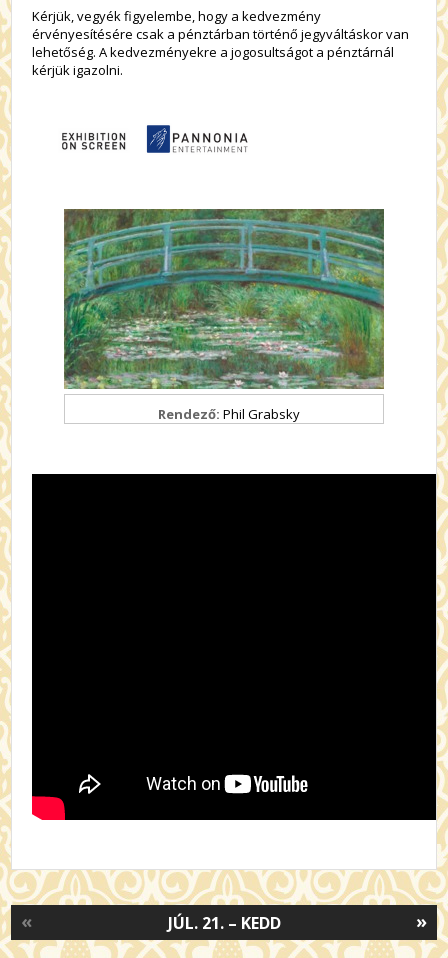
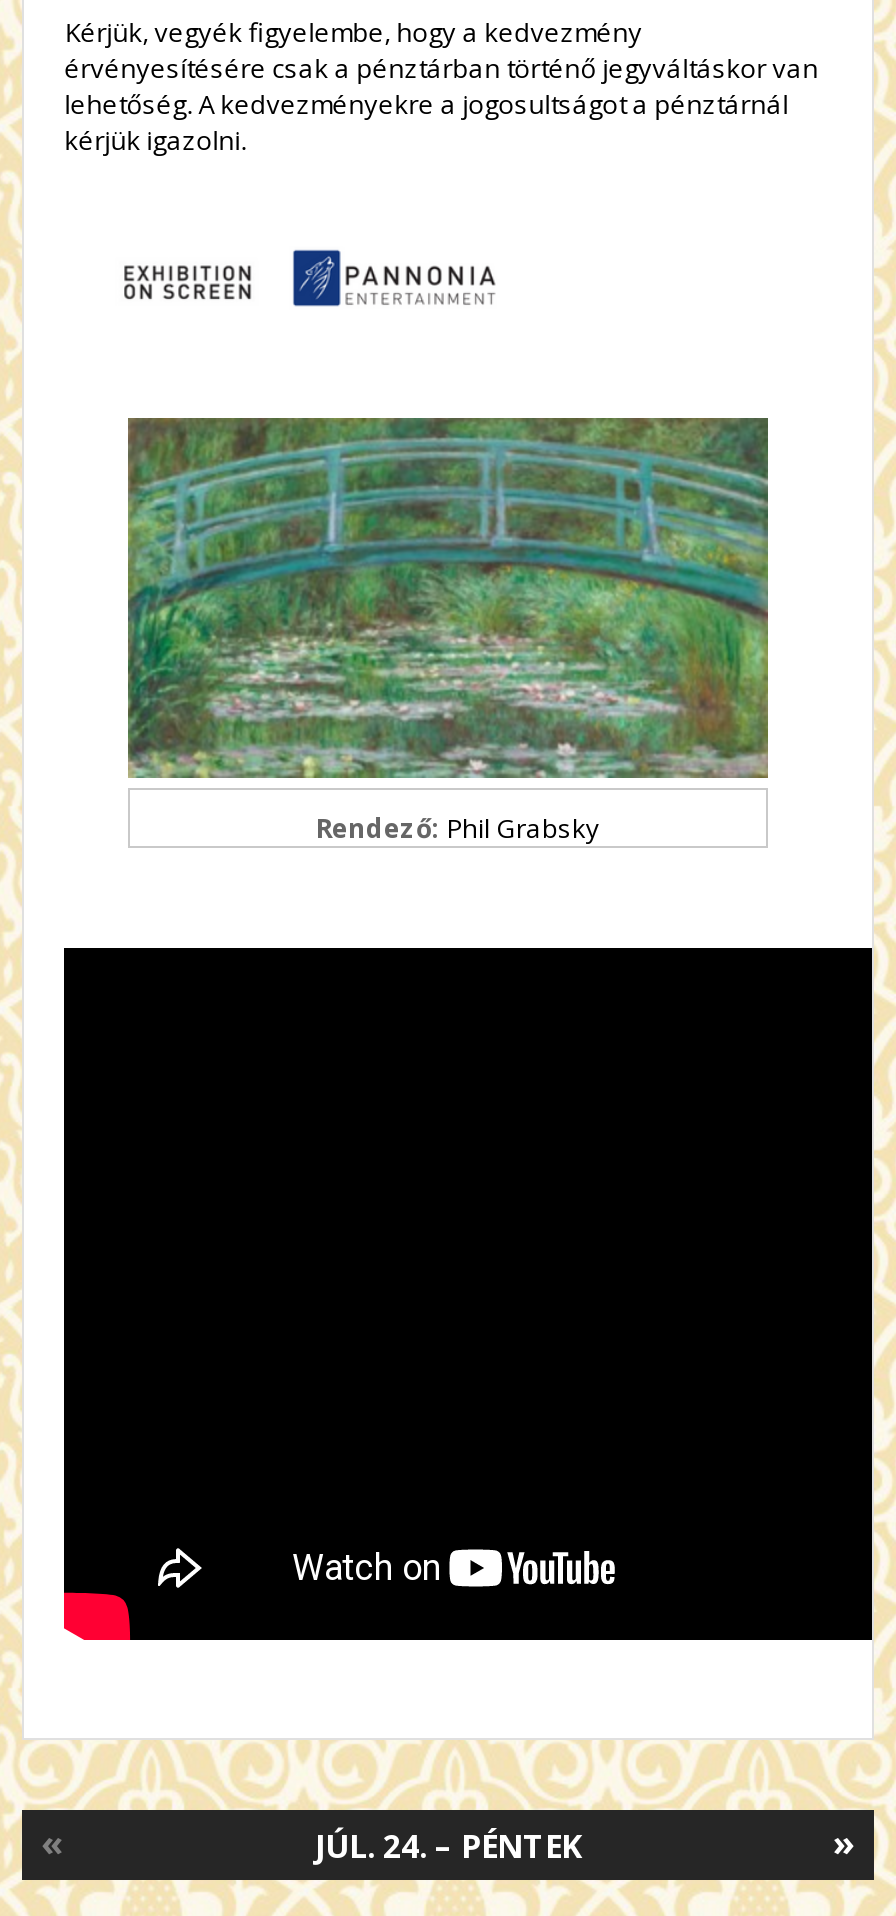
[167,912,280,934] JÚL. 21. – KEDD -> [315,1824,581,1868] JÚL. 24. – PÉNTEK

